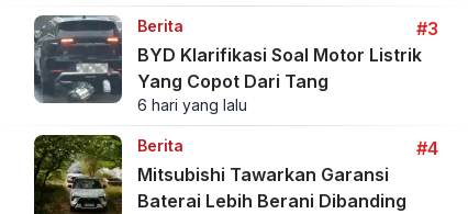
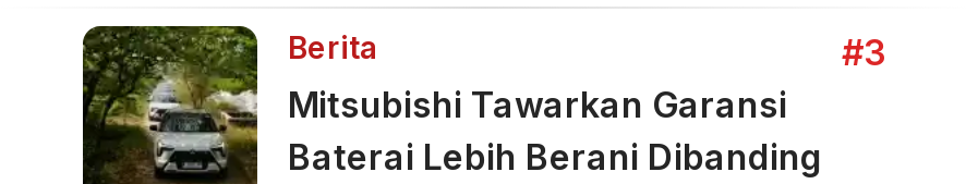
[33,15,438,159] [image] | BYD Klarifikasi Soal Motor Listrik | Yang Copot Dari Tang | 6 hari yang lalu | Berita | #4 -> none

